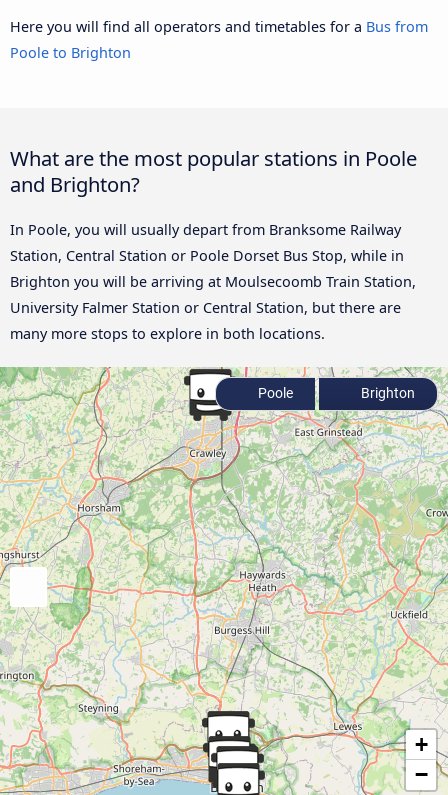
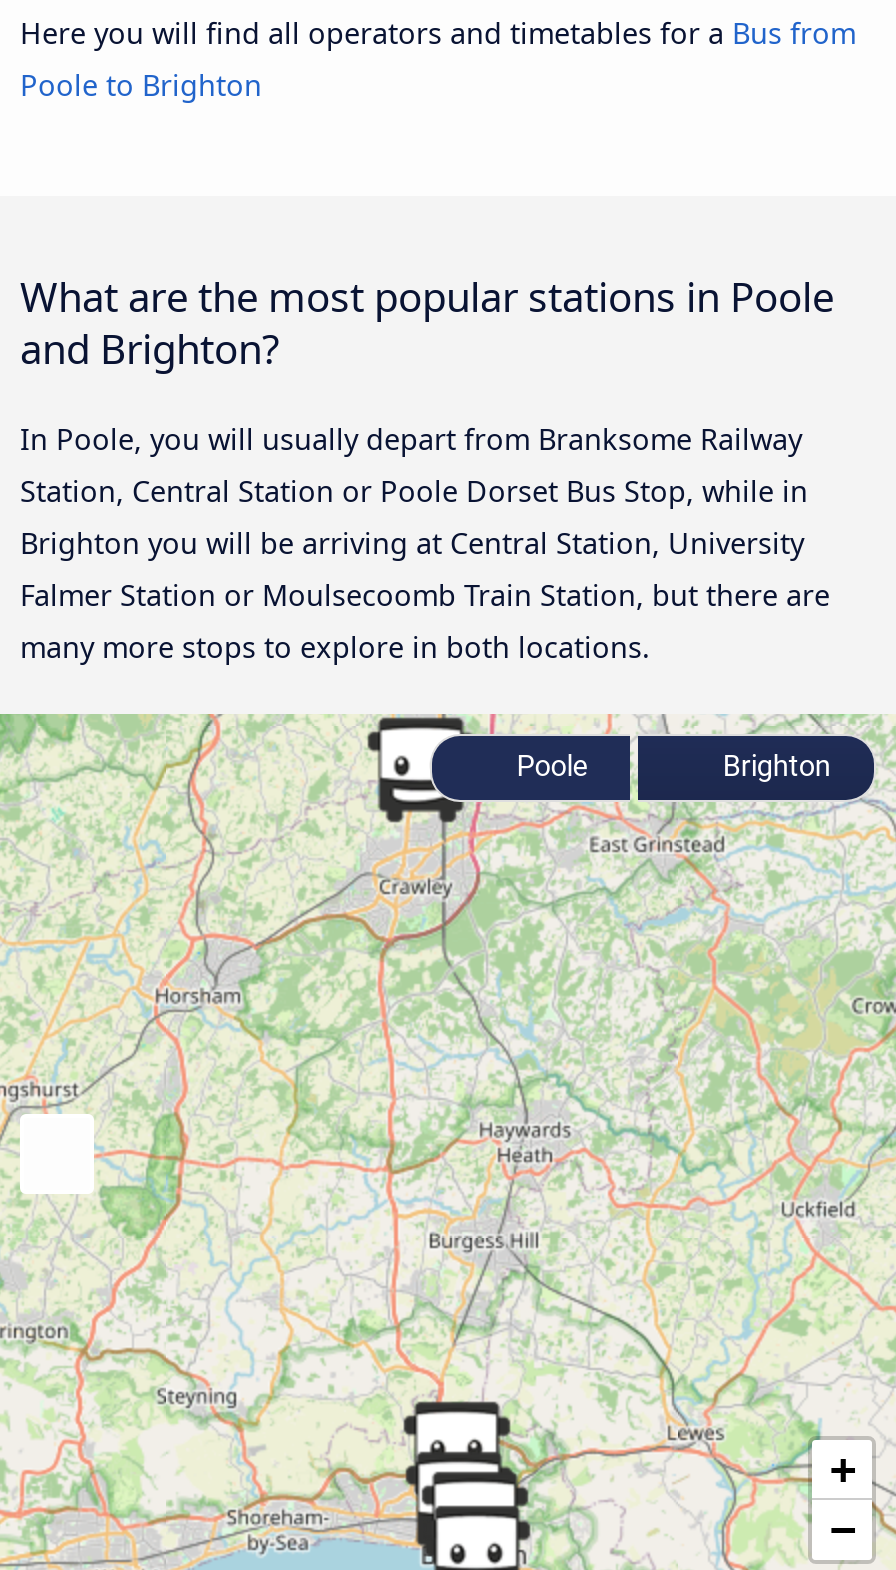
[10,272,416,291] Brighton you will be arriving at Moulsecoomb Train Station, -> [20,524,804,562] Brighton you will be arriving at Central Station, University
[10,298,401,317] University Falmer Station or Central Station, but there are -> [20,576,830,614] Falmer Station or Moulsecoomb Train Station, but there are

